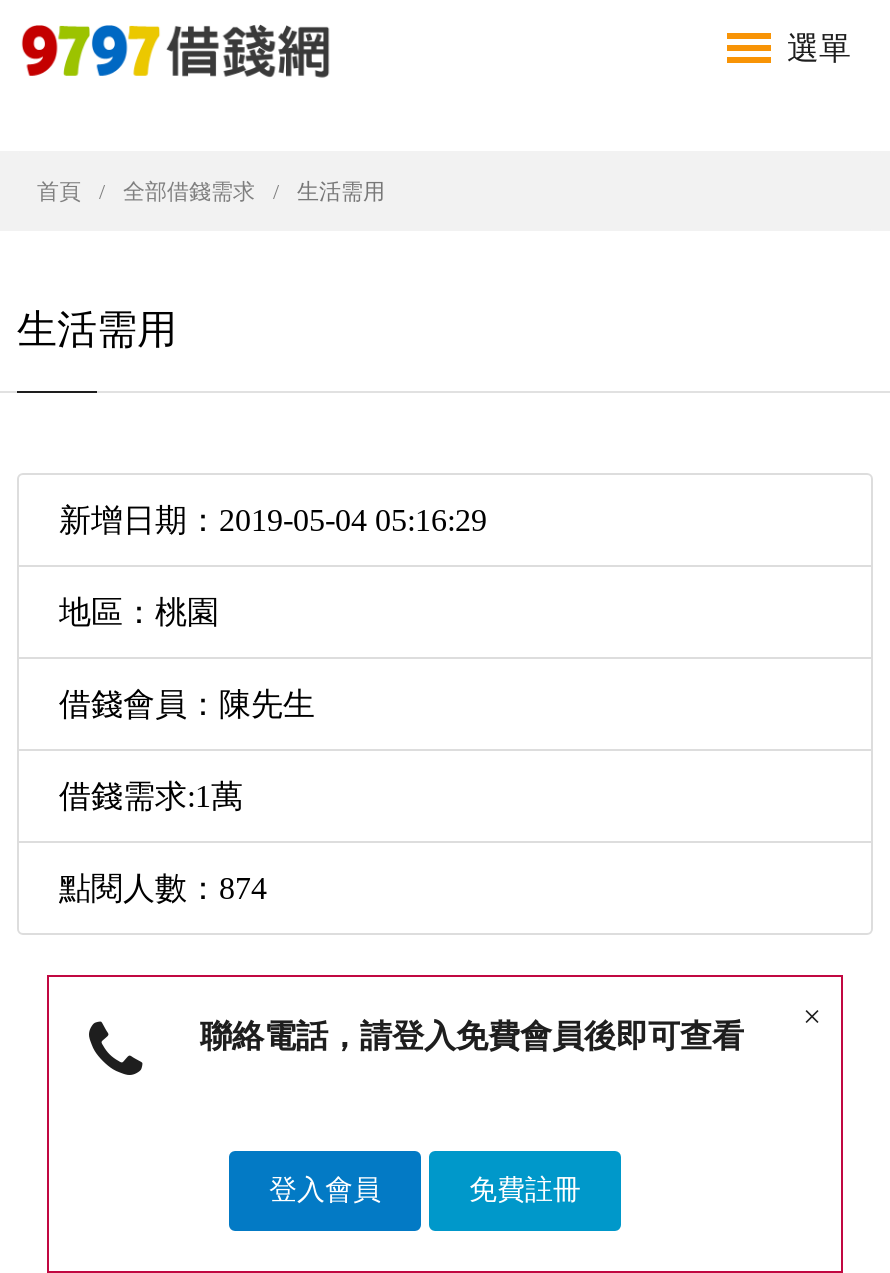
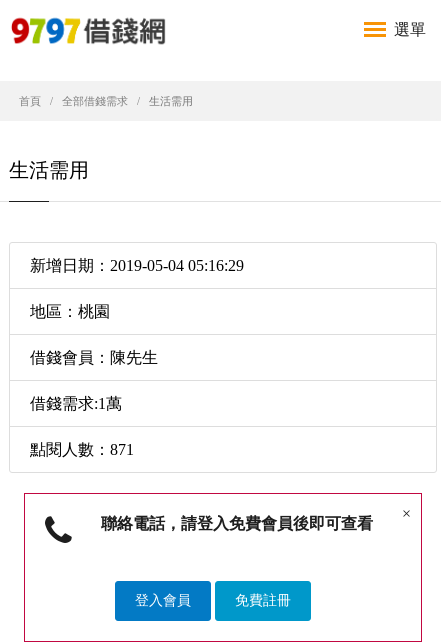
[59,871,267,905] 點閱人數：874 -> [30,441,134,458] 點閱人數：871

